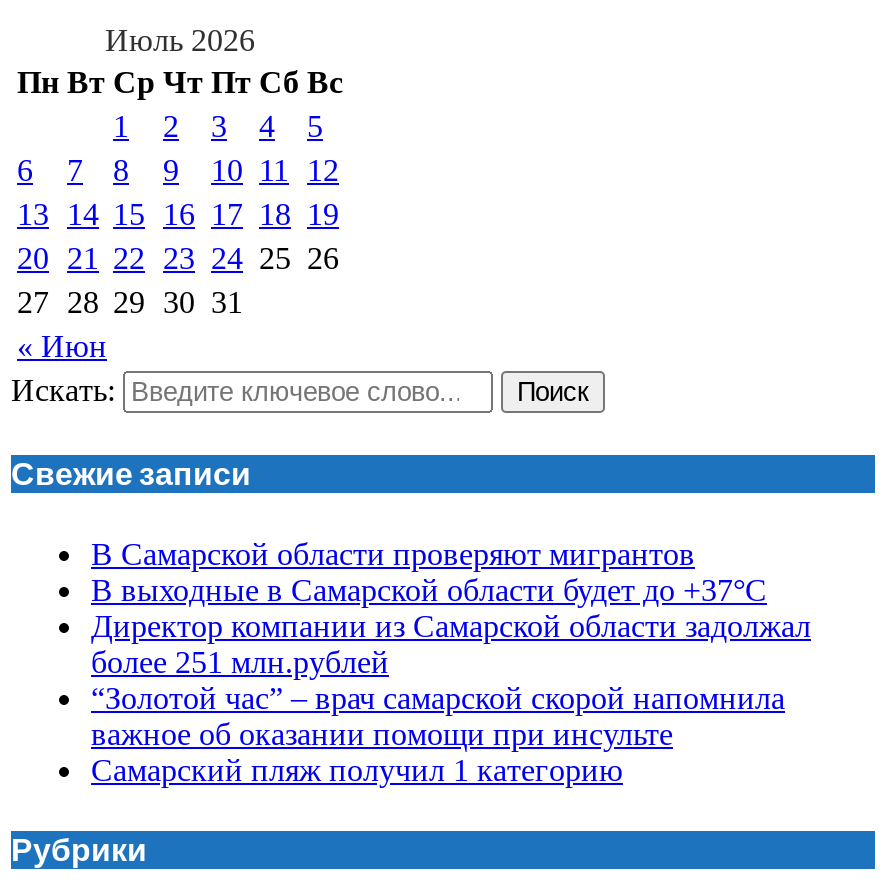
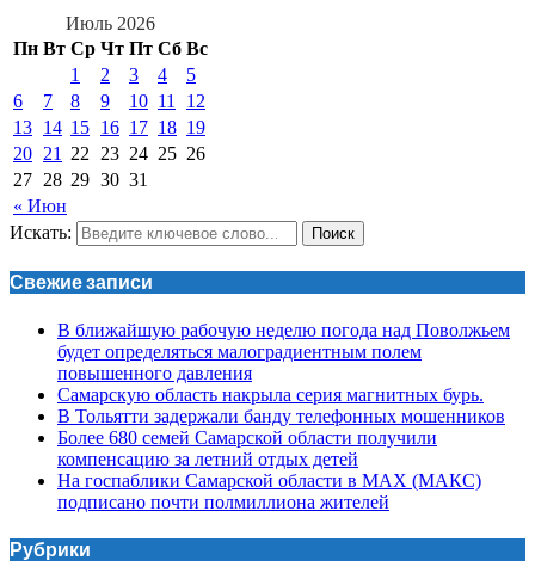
[91,536,811,786] В Самарской области проверяют мигрантов | В выходные в Самарской области будет до +37°С | Директор компании из Самарской области задолжал | более 251 млн.рублей | “Золотой час” – врач самарской скорой напомнила | важное об оказании помощи при инсульте | Самарский пляж получил 1 категорию -> [57,319,510,512] В ближайшую рабочую неделю погода над Поволжьем | будет определяться малоградиентным полем | повышенного давления | Самарскую область накрыла серия магнитных бурь. | В Тольятти задержали банду телефонных мошенников | Более 680 семей Самарской области получили | компенсацию за летний отдых детей | На госпаблики Самарской области в MAX (МАКС) | подписано почти полмиллиона жителей

